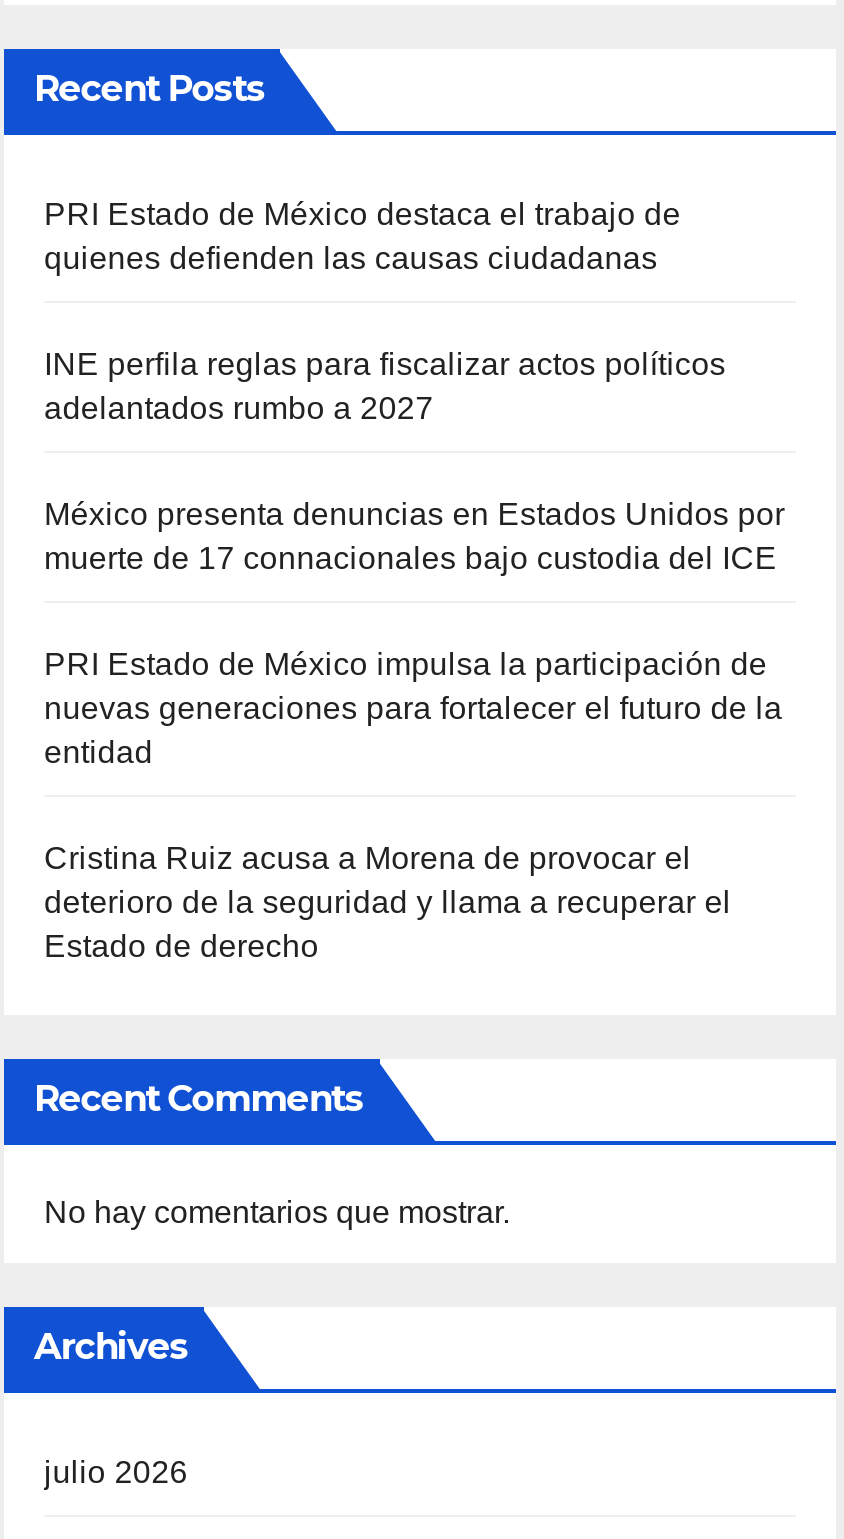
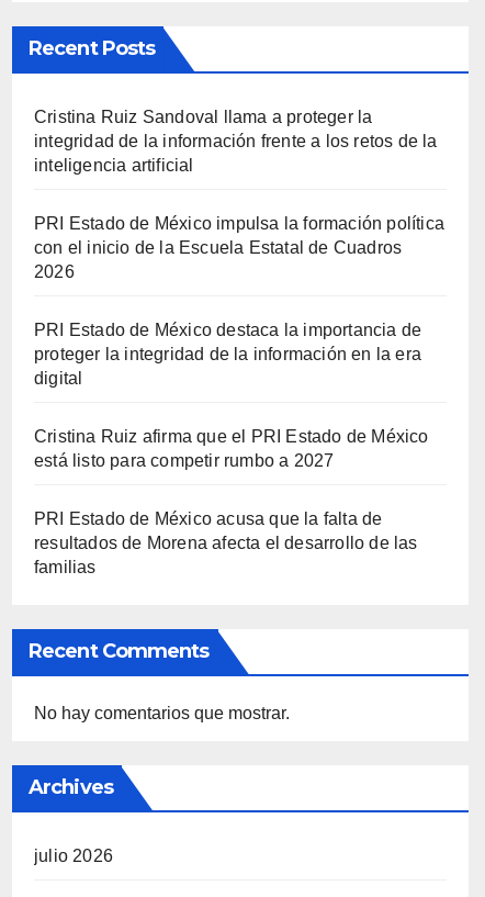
[44,198,681,276] PRI Estado de México destaca el trabajo de | quienes defienden las causas ciudadanas -> [34,108,437,175] Cristina Ruiz Sandoval llama a proteger la | integridad de la información frente a los retos de la | inteligencia artificial
[44,348,726,426] INE perfila reglas para fiscalizar actos políticos | adelantados rumbo a 2027 -> [34,215,444,282] PRI Estado de México impulsa la formación política | con el inicio de la Escuela Estatal de Cuadros | 2026
[44,498,785,576] México presenta denuncias en Estados Unidos por | muerte de 17 connacionales bajo custodia del ICE -> [34,321,422,388] PRI Estado de México destaca la importancia de | proteger la integridad de la información en la era | digital
[44,648,782,770] PRI Estado de México impulsa la participación de | nuevas generaciones para fortalecer el futuro de la | entidad -> [34,428,429,470] Cristina Ruiz afirma que el PRI Estado de México | está listo para competir rumbo a 2027
[44,842,731,964] Cristina Ruiz acusa a Morena de provocar el | deterioro de la seguridad y llama a recuperar el | Estado de derecho -> [34,510,418,577] PRI Estado de México acusa que la falta de | resultados de Morena afecta el desarrollo de las | familias

